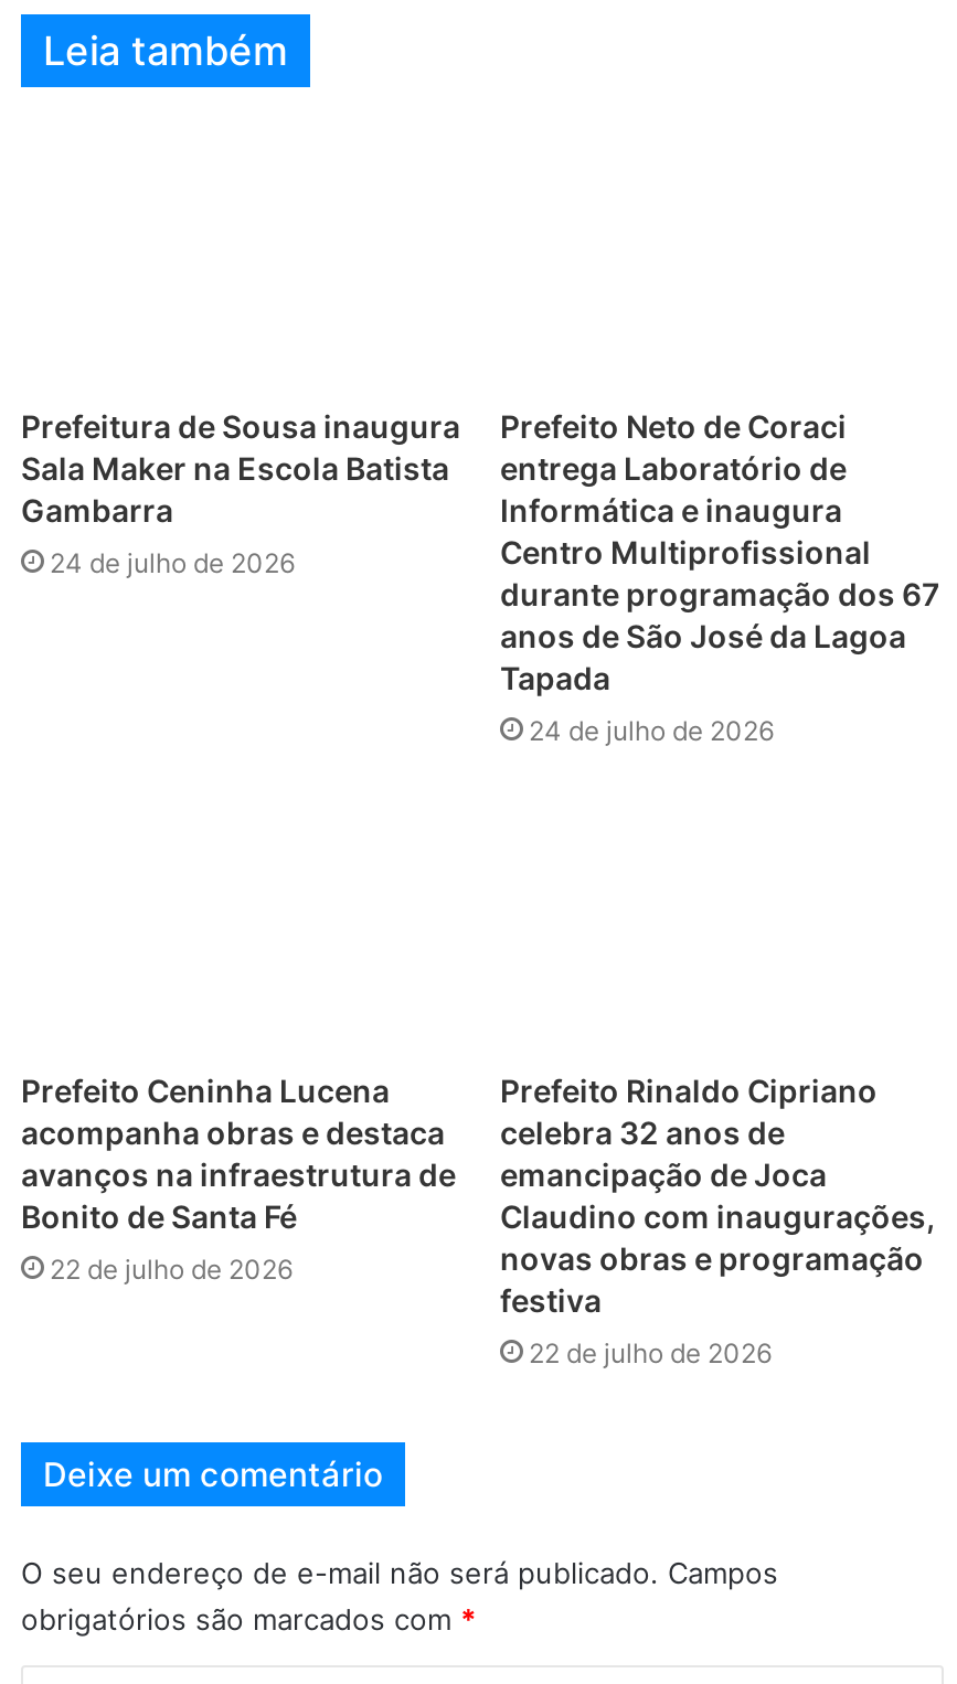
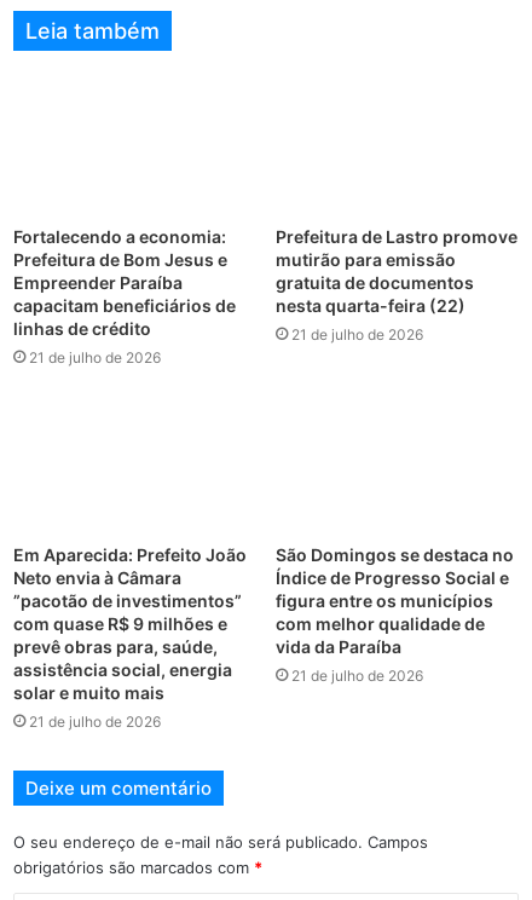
[21,407,460,528] Prefeitura de Sousa inaugura | Sala Maker na Escola Batista | Gambarra -> [13,226,236,338] Fortalecendo a economia: | Prefeitura de Bom Jesus e | Empreender Paraíba | capacitam beneficiários de | linhas de crédito
[500,407,939,696] Prefeito Neto de Coraci | entrega Laboratório de | Informática e inaugura | Centro Multiprofissional | durante programação dos 67 | anos de São José da Lagoa | Tapada -> [276,226,517,315] Prefeitura de Lastro promove | mutirão para emissão | gratuita de documentos | nesta quarta-feira (22)
[50,546,295,579] 24 de julho de 2026 -> [29,348,161,366] 21 de julho de 2026
[529,713,774,746] 24 de julho de 2026 -> [291,325,423,343] 21 de julho de 2026
[21,1072,456,1235] Prefeito Ceninha Lucena | acompanha obras e destaca | avanços na infraestrutura de | Bonito de Santa Fé -> [13,544,247,703] Em Aparecida: Prefeito João | Neto envia à Câmara | ”pacotão de investimentos” | com quase R$ 9 milhões e | prevê obras para, saúde, | assistência social, energia | solar e muito mais
[500,1072,935,1319] Prefeito Rinaldo Cipriano | celebra 32 anos de | emancipação de Joca | Claudino com inaugurações, | novas obras e programação | festiva -> [276,544,514,657] São Domingos se destaca no | Índice de Progresso Social e | figura entre os municípios | com melhor qualidade de | vida da Paraíba
[50,1253,293,1286] 22 de julho de 2026 -> [29,713,161,731] 21 de julho de 2026
[529,1337,772,1370] 22 de julho de 2026 -> [291,667,423,685] 21 de julho de 2026

